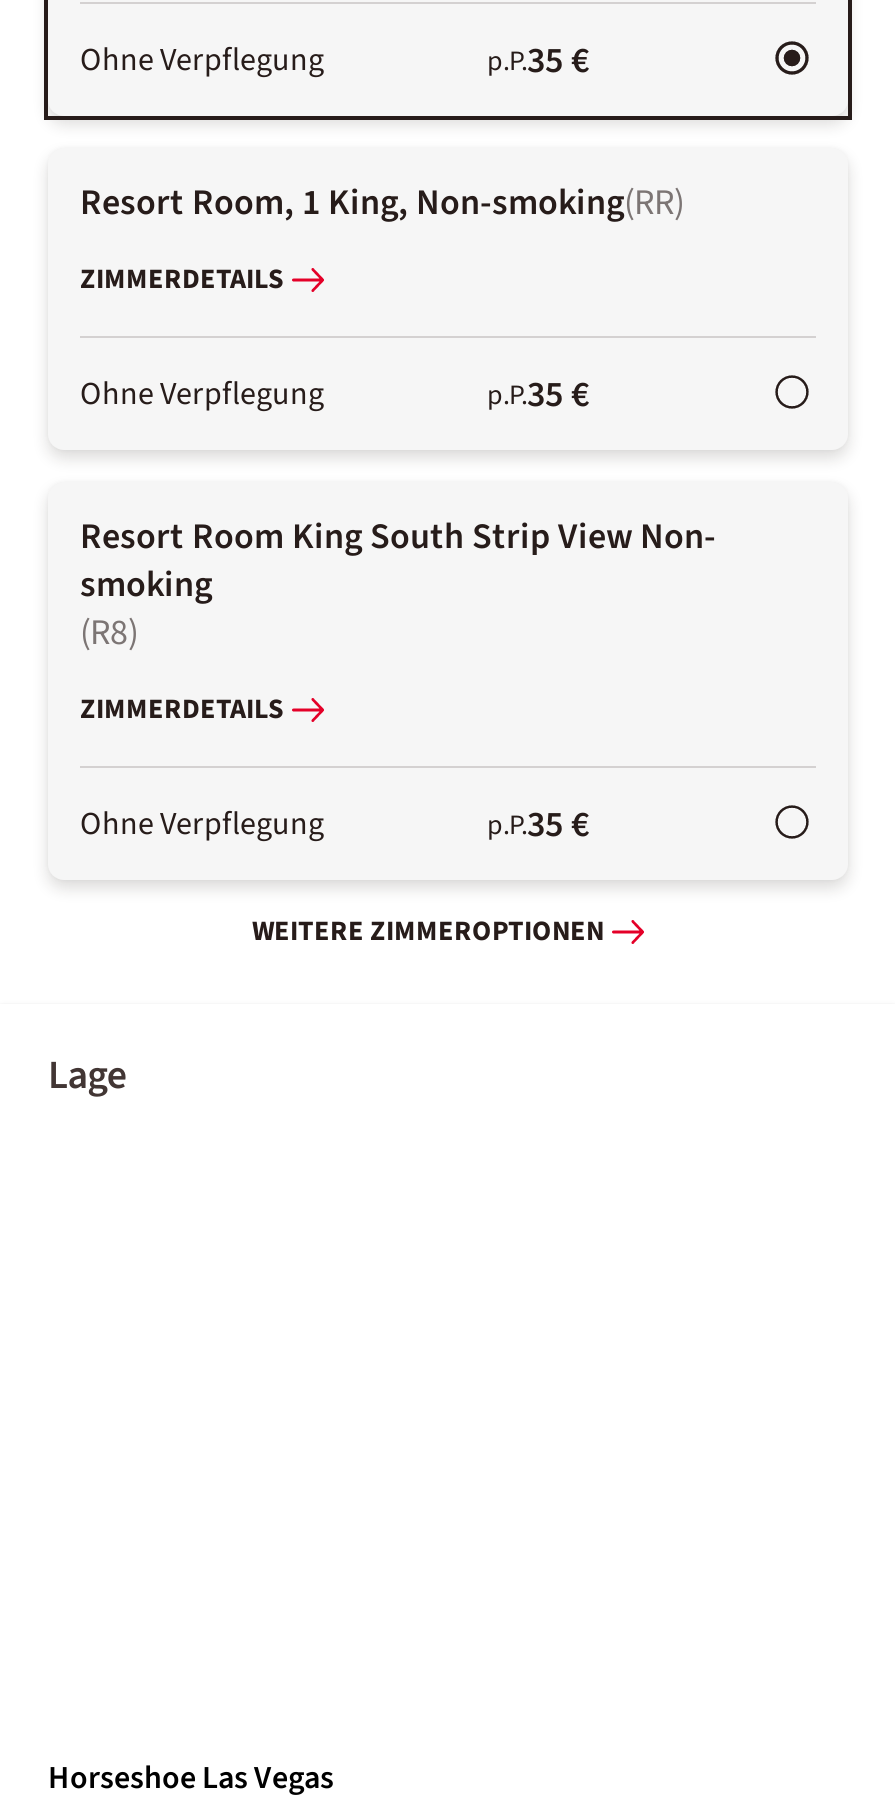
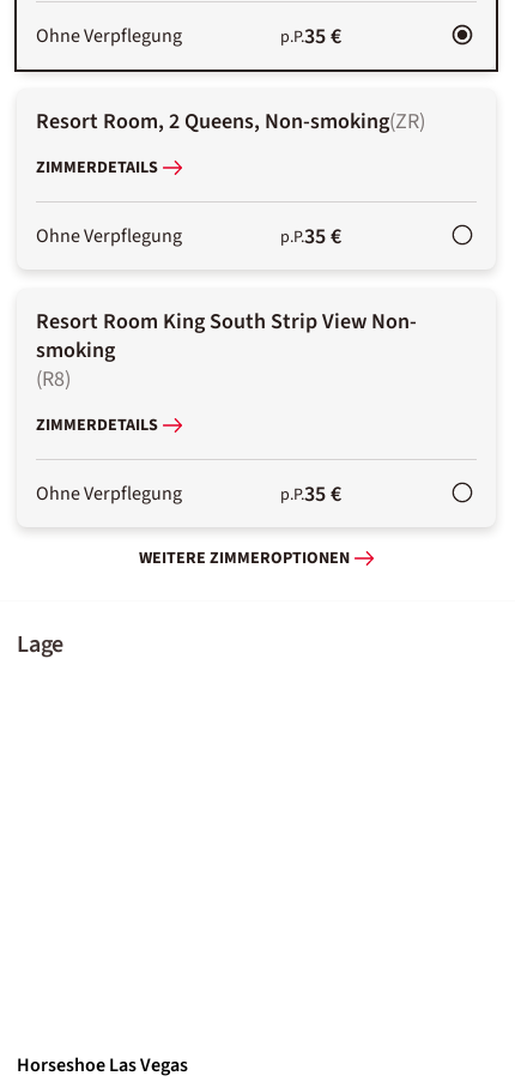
[80,178,684,228] Resort Room, 1 King, Non-smoking(RR) -> [36,107,425,136] Resort Room, 2 Queens, Non-smoking(ZR)

